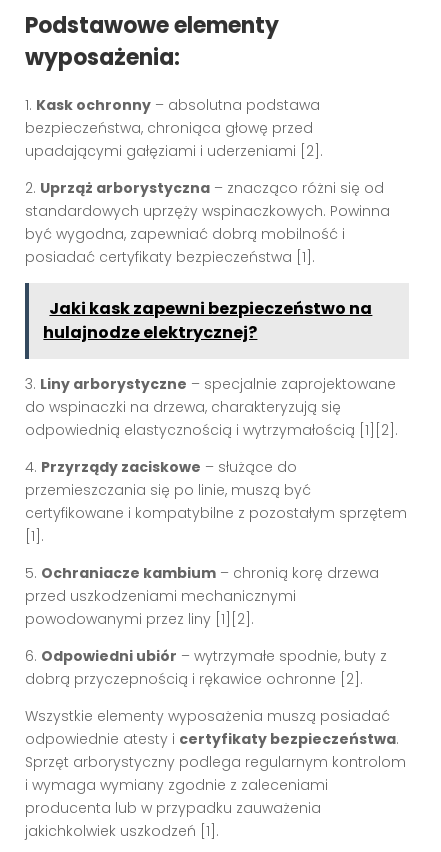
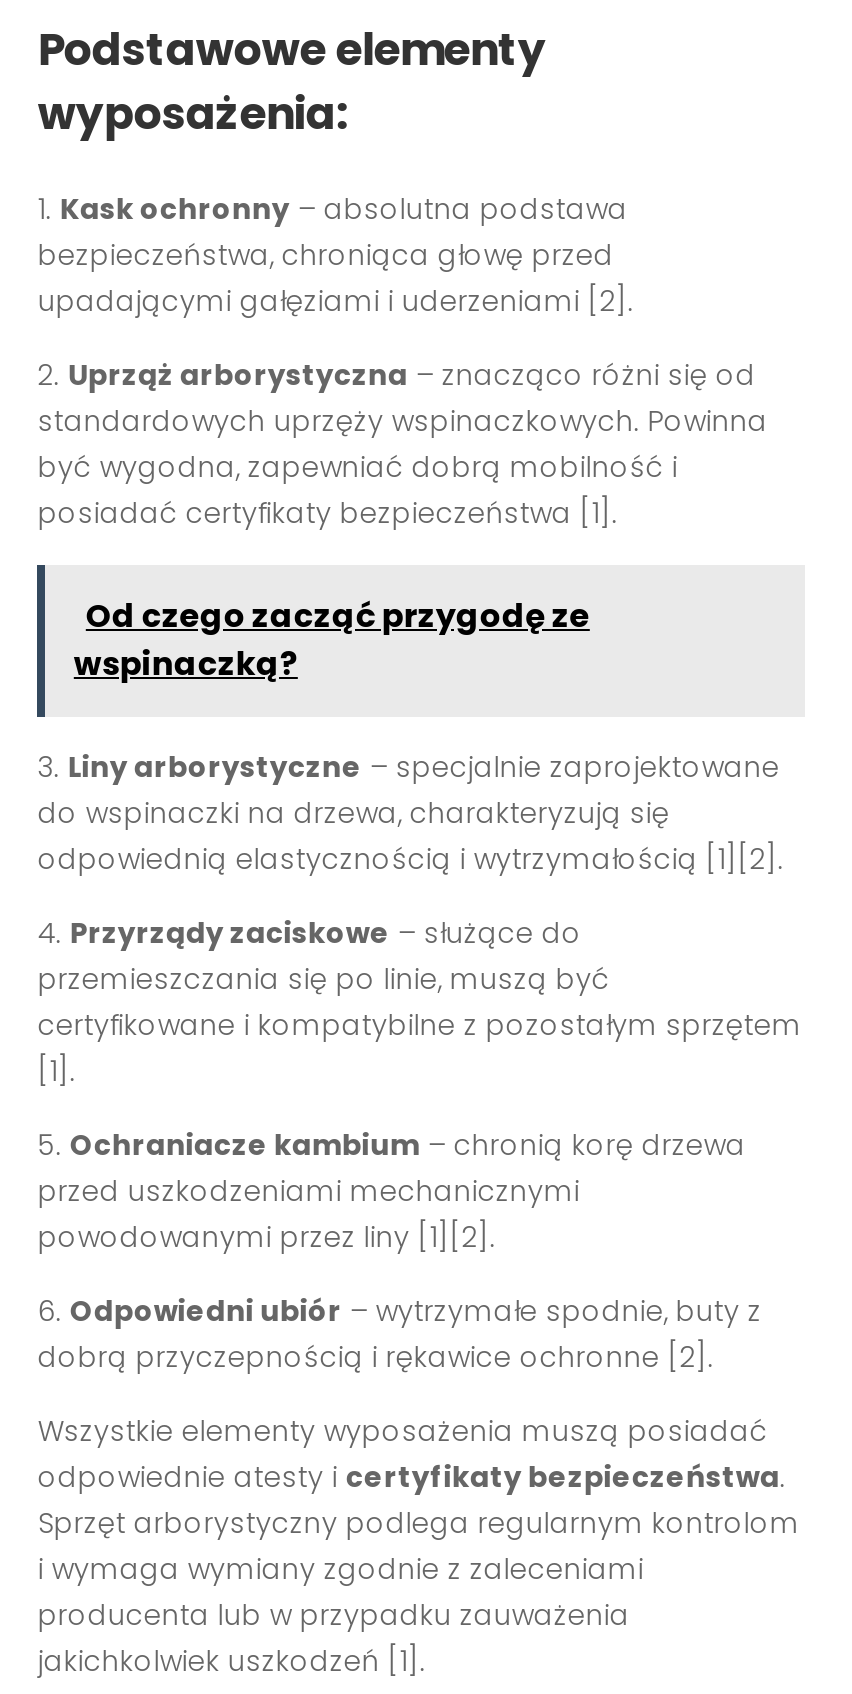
[43,297,372,344] Jaki kask zapewni bezpieczeństwo na | hulajnodze elektrycznej? -> [74,593,590,687] Od czego zacząć przygodę ze | wspinaczką?

